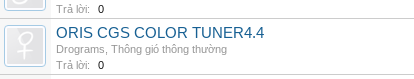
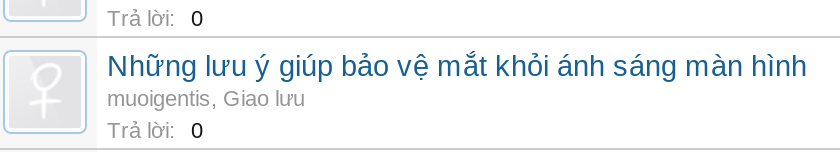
[56,25,264,55] ORIS CGS COLOR TUNER4.4 | Drograms, Thông gió thông thường -> [107,50,807,110] Những lưu ý giúp bảo vệ mắt khỏi ánh sáng màn hình | muoigentis, Giao lưu

